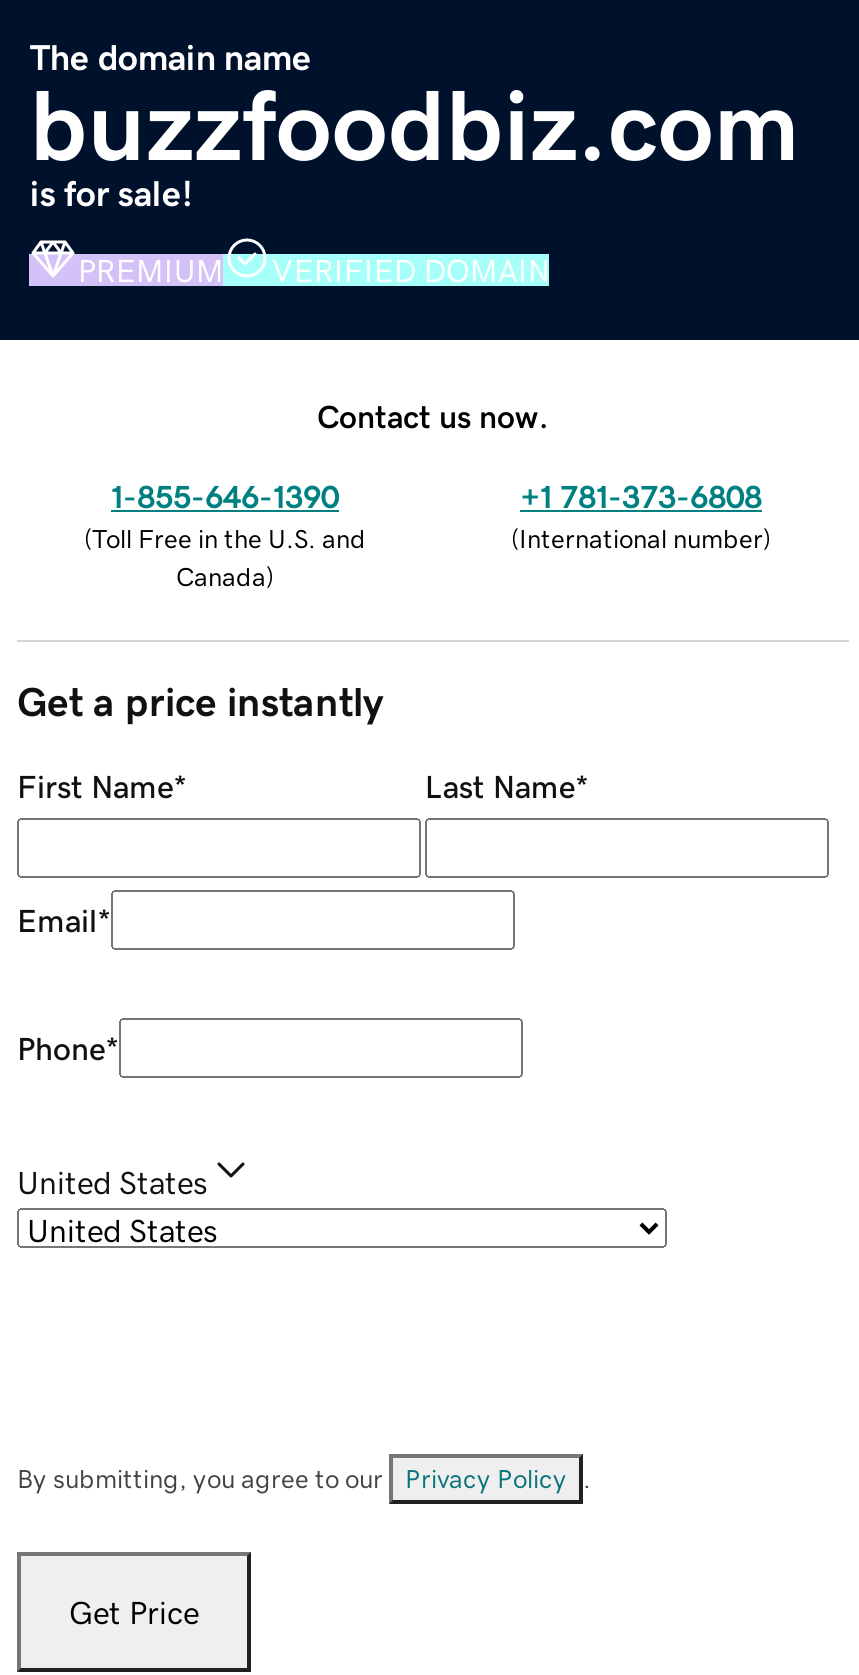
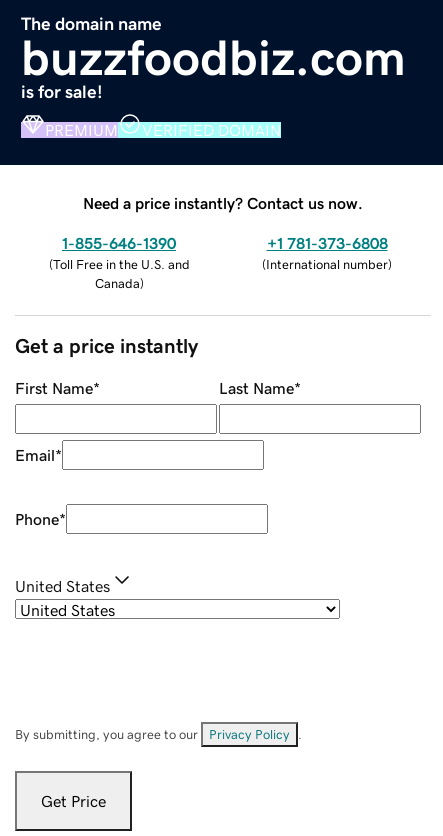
[317,399,549,431] Contact us now. -> [83,195,363,211] Need a price instantly? Contact us now.

